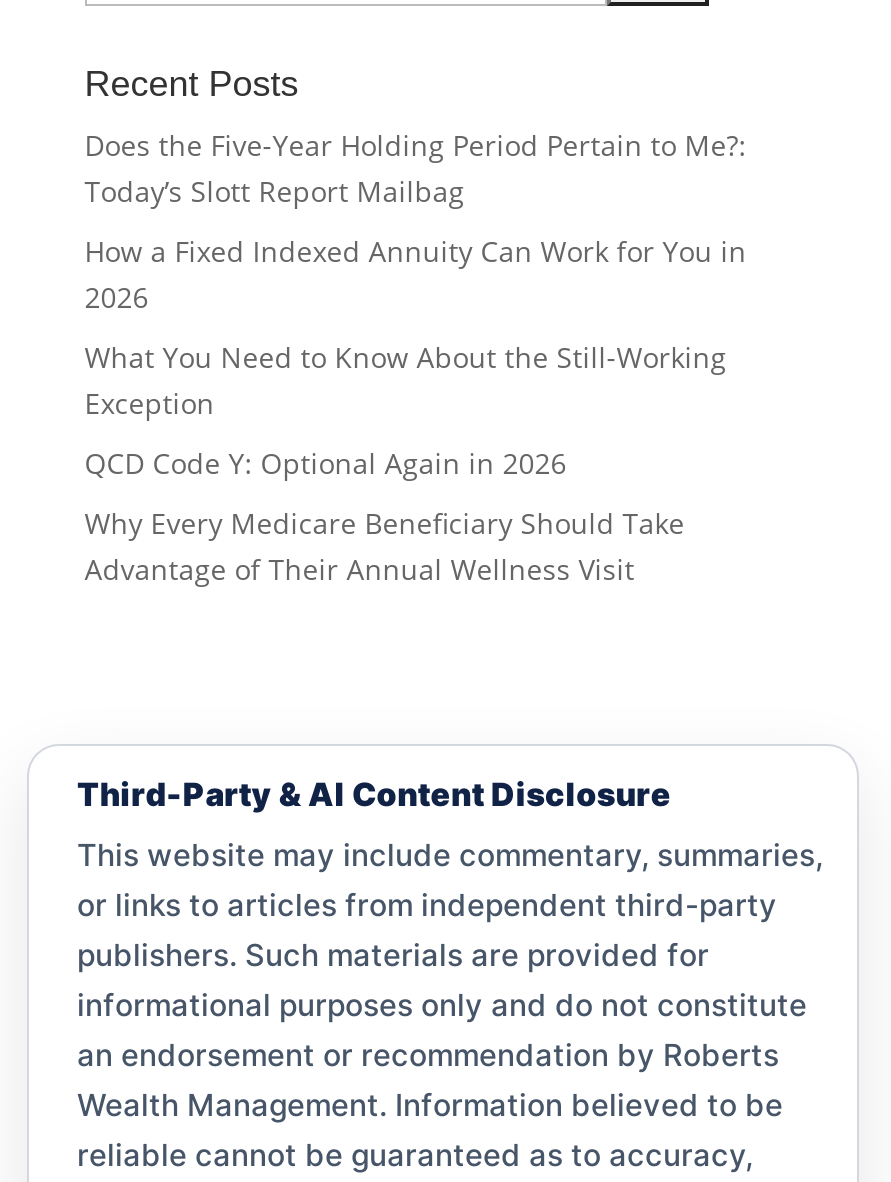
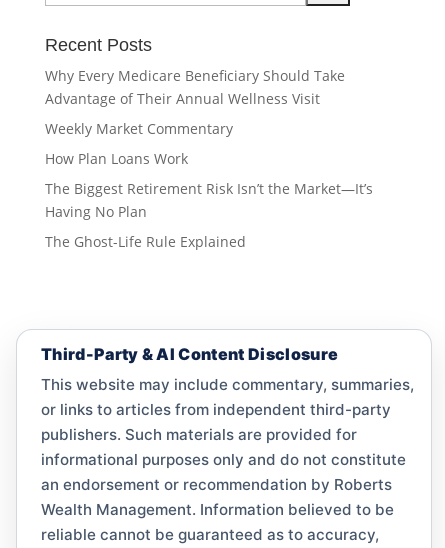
[85,126,747,482] Does the Five-Year Holding Period Pertain to Me?: | Today’s Slott Report Mailbag | How a Fixed Indexed Annuity Can Work for You in | 2026 | What You Need to Know About the Still-Working | Exception | QCD Code Y: Optional Again in 2026 -> none
moved [85,504,685,588] -> [45,66,345,108]: Why Every Medicare Beneficiary Should Take | Advantage of Their Annual Wellness Visit
none -> [45,119,373,251] Weekly Market Commentary | How Plan Loans Work | The Biggest Retirement Risk Isn’t the Market—It’s | Having No Plan | The Ghost-Life Rule Explained

